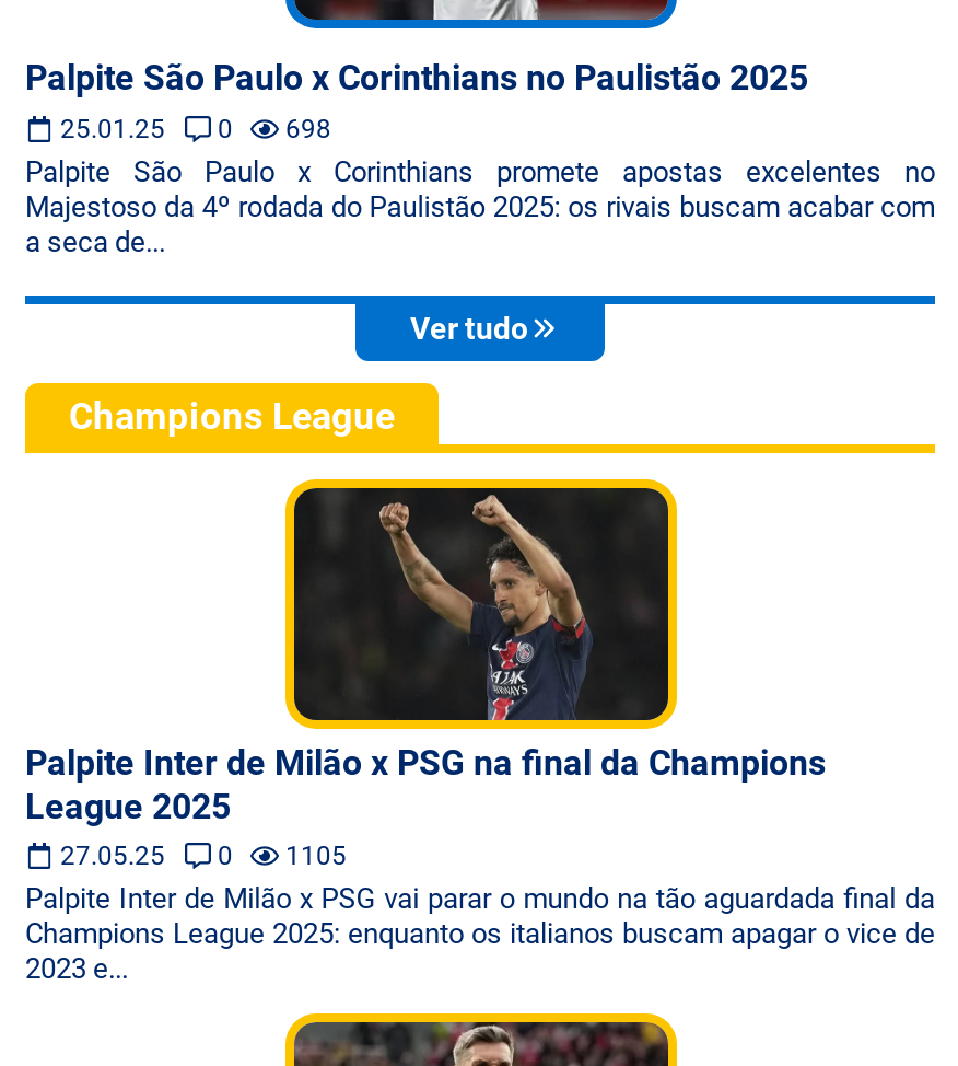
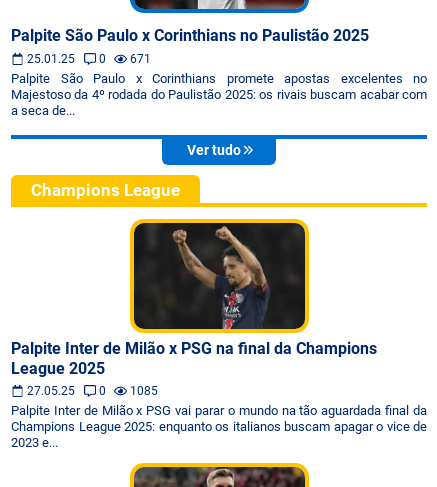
[60,115,331,145] 25.01.25 0 698 -> [27,52,151,66] 25.01.25 0 671
[60,840,347,870] 27.05.25 0 1105 -> [27,384,158,398] 27.05.25 0 1085

